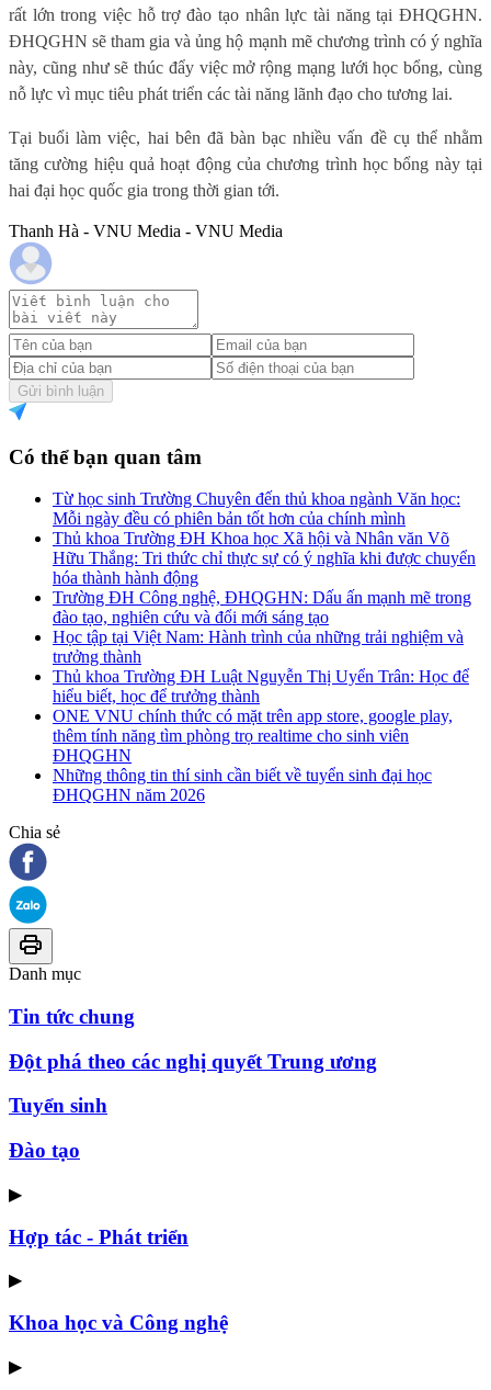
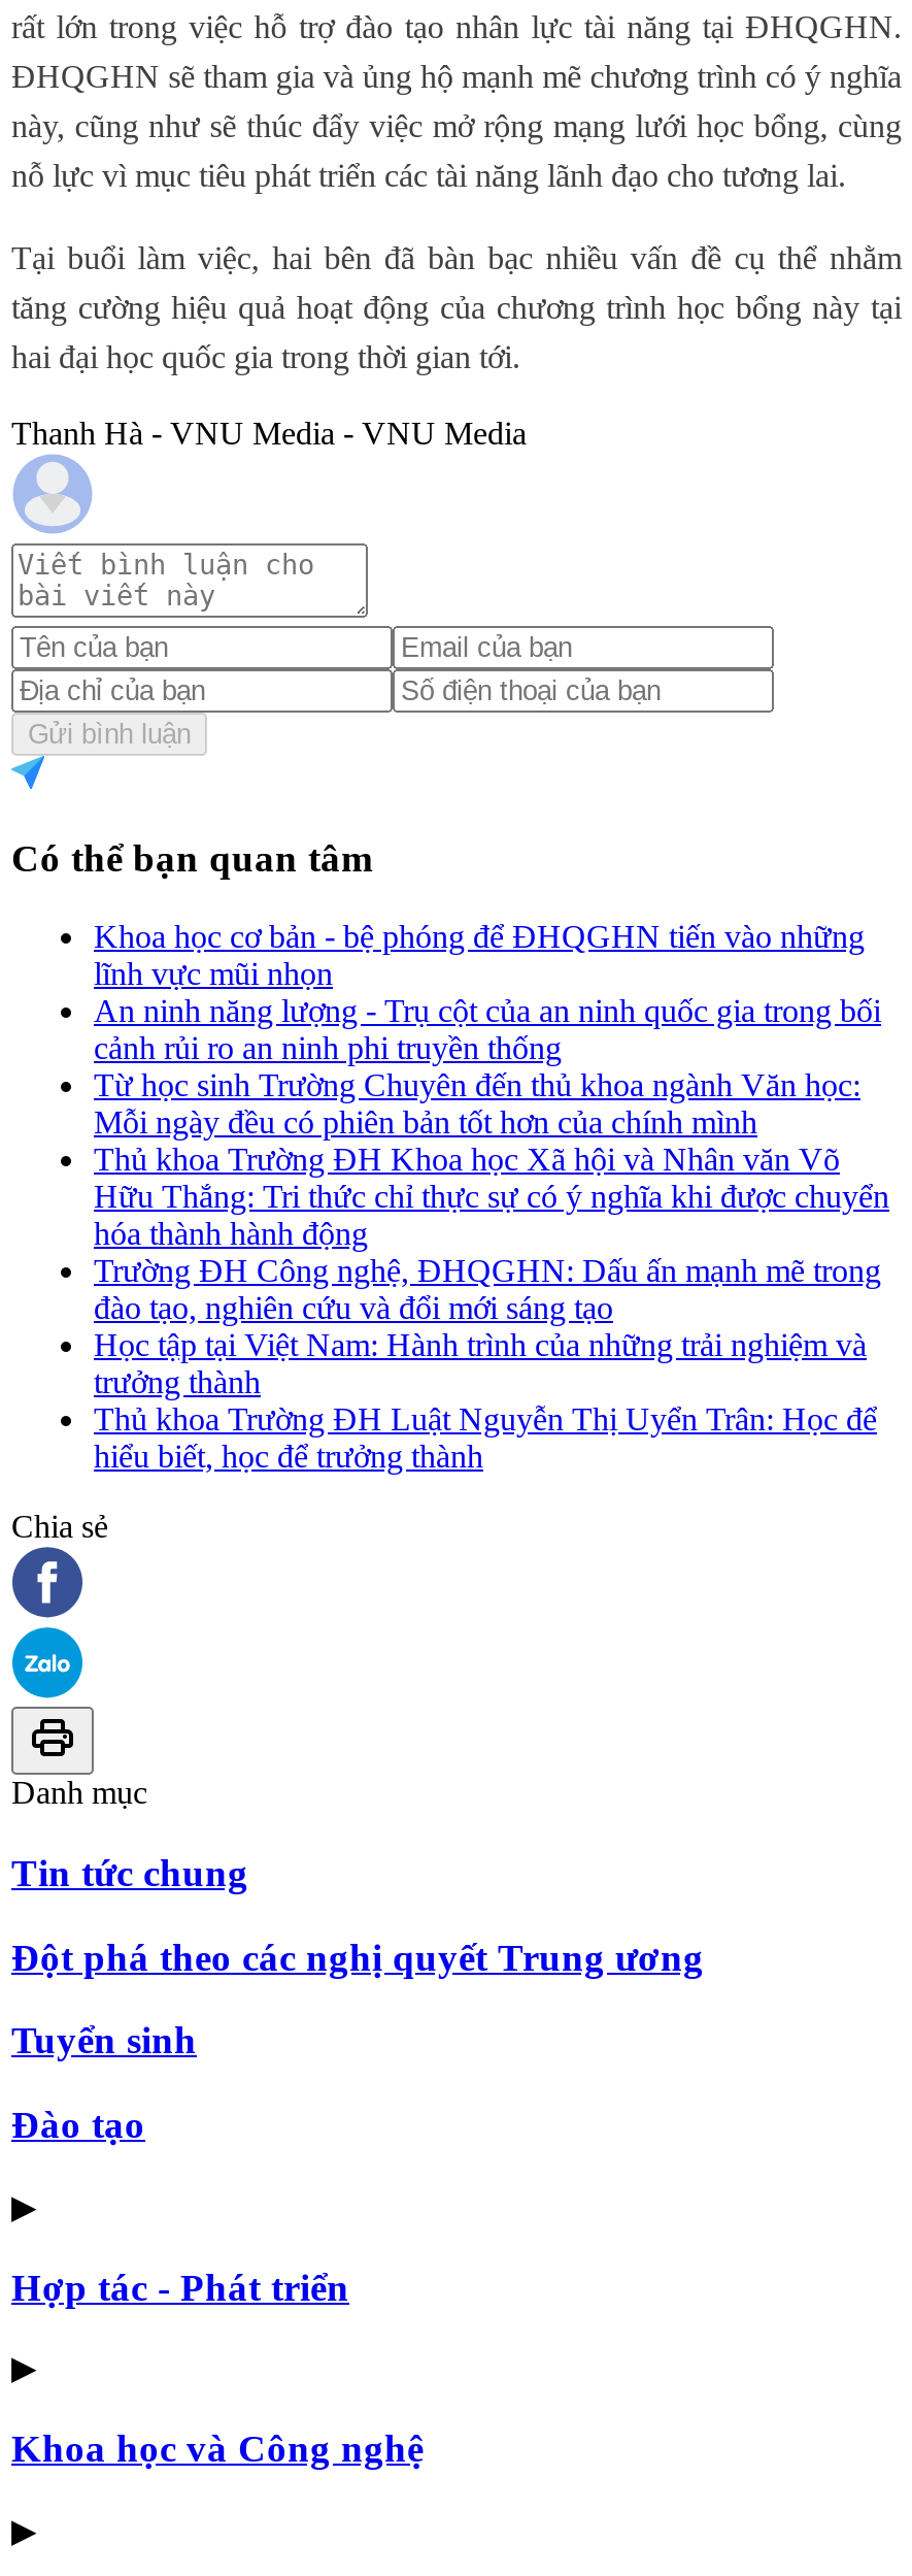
none -> [94,919,881,1066] Khoa học cơ bản - bệ phóng để ĐHQGHN tiến vào những | lĩnh vực mũi nhọn | An ninh năng lượng - Trụ cột của an ninh quốc gia trong bối | cảnh rủi ro an ninh phi truyền thống
moved [53,490,476,706] -> [94,1068,889,1474]: Từ học sinh Trường Chuyên đến thủ khoa ngành Văn học: | Mỗi ngày đều có phiên bản tốt hơn của chính mình | Thủ khoa Trường ĐH Khoa học Xã hội và Nhân văn Võ | ... | Thủ khoa Trường ĐH Luật Nguyễn Thị Uyển Trân: Học để | hiểu biết, học để trưởng thành
[53,707,453,804] ONE VNU chính thức có mặt trên app store, google play, | thêm tính năng tìm phòng trọ realtime cho sinh viên | ĐHQGHN | Những thông tin thí sinh cần biết về tuyển sinh đại học | ĐHQGHN năm 2026 -> none

